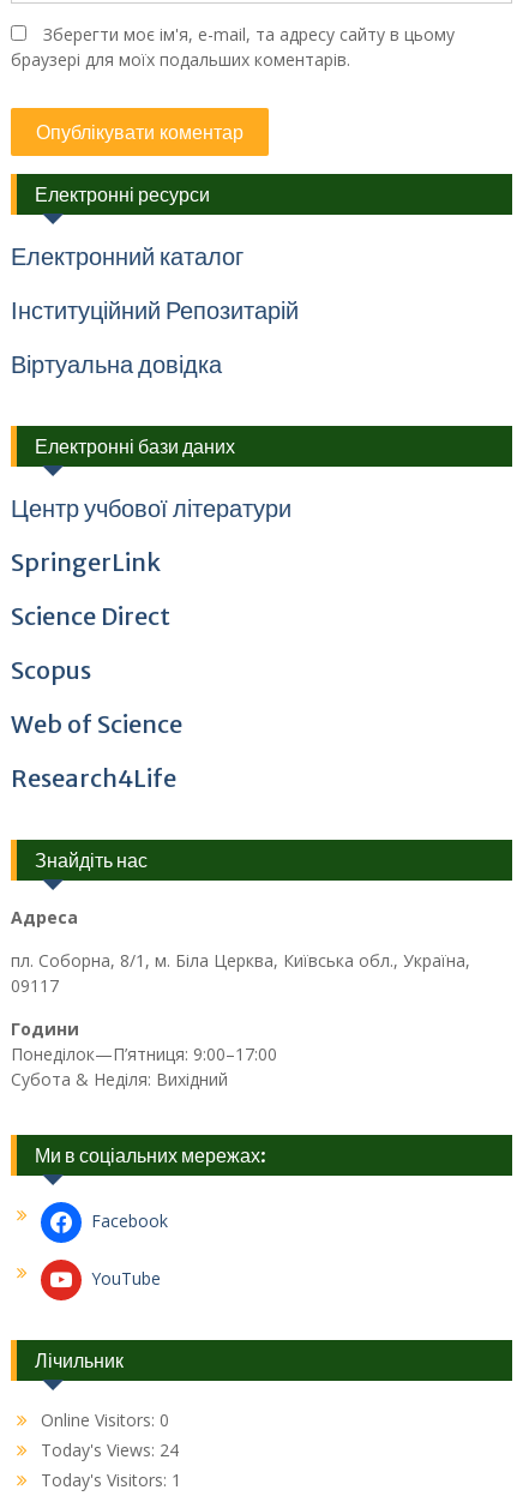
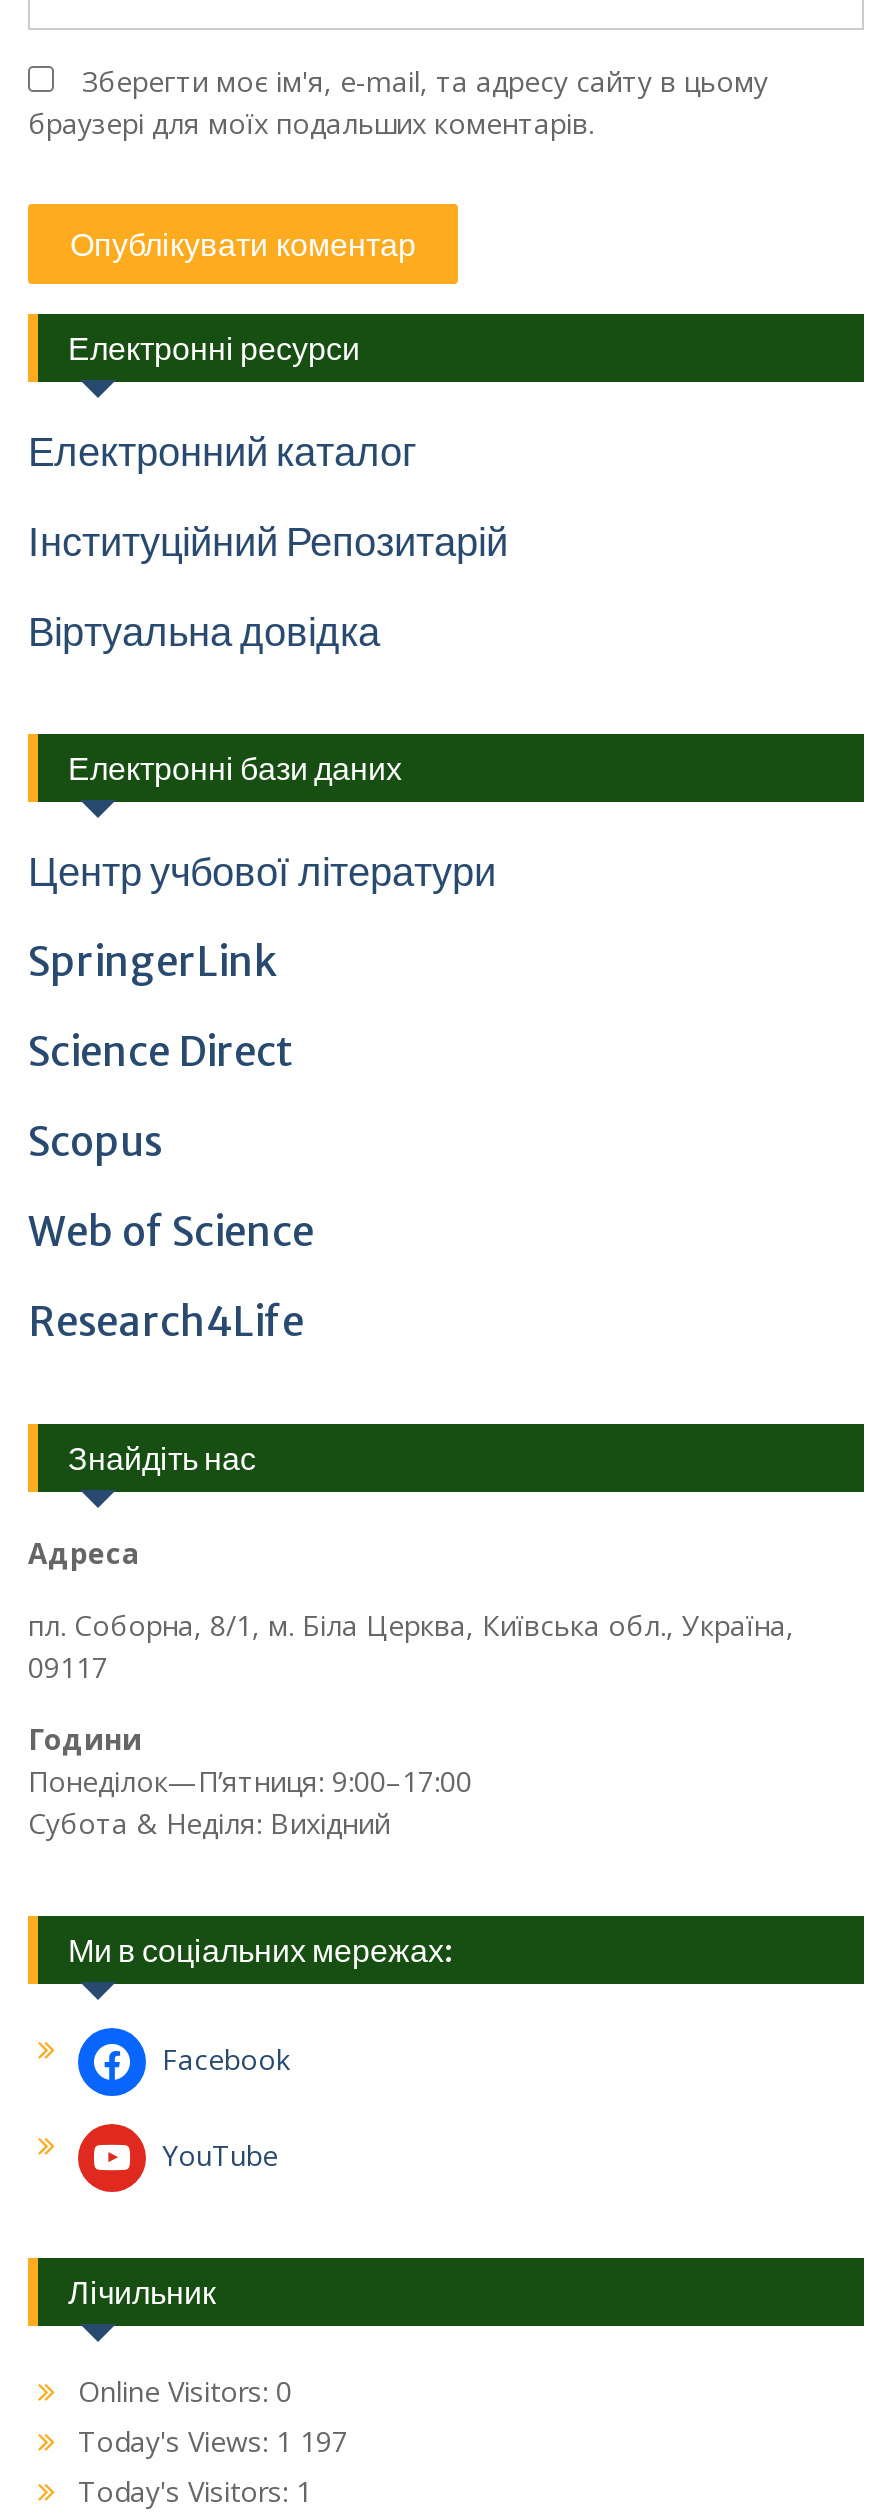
[41,1438,179,1461] Today's Views: 24 -> [78,2422,348,2460] Today's Views: 1 197

